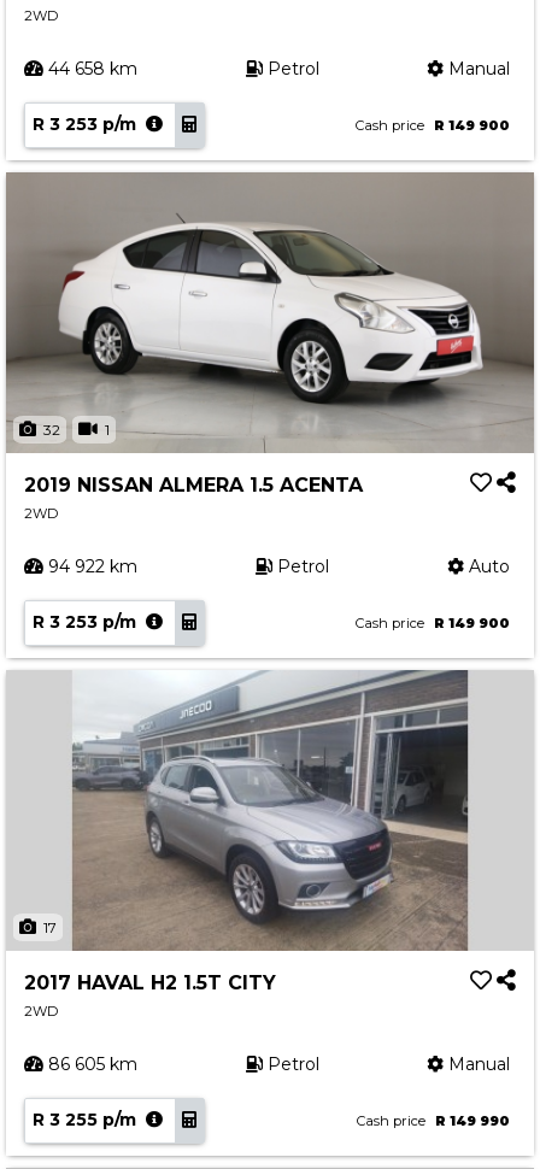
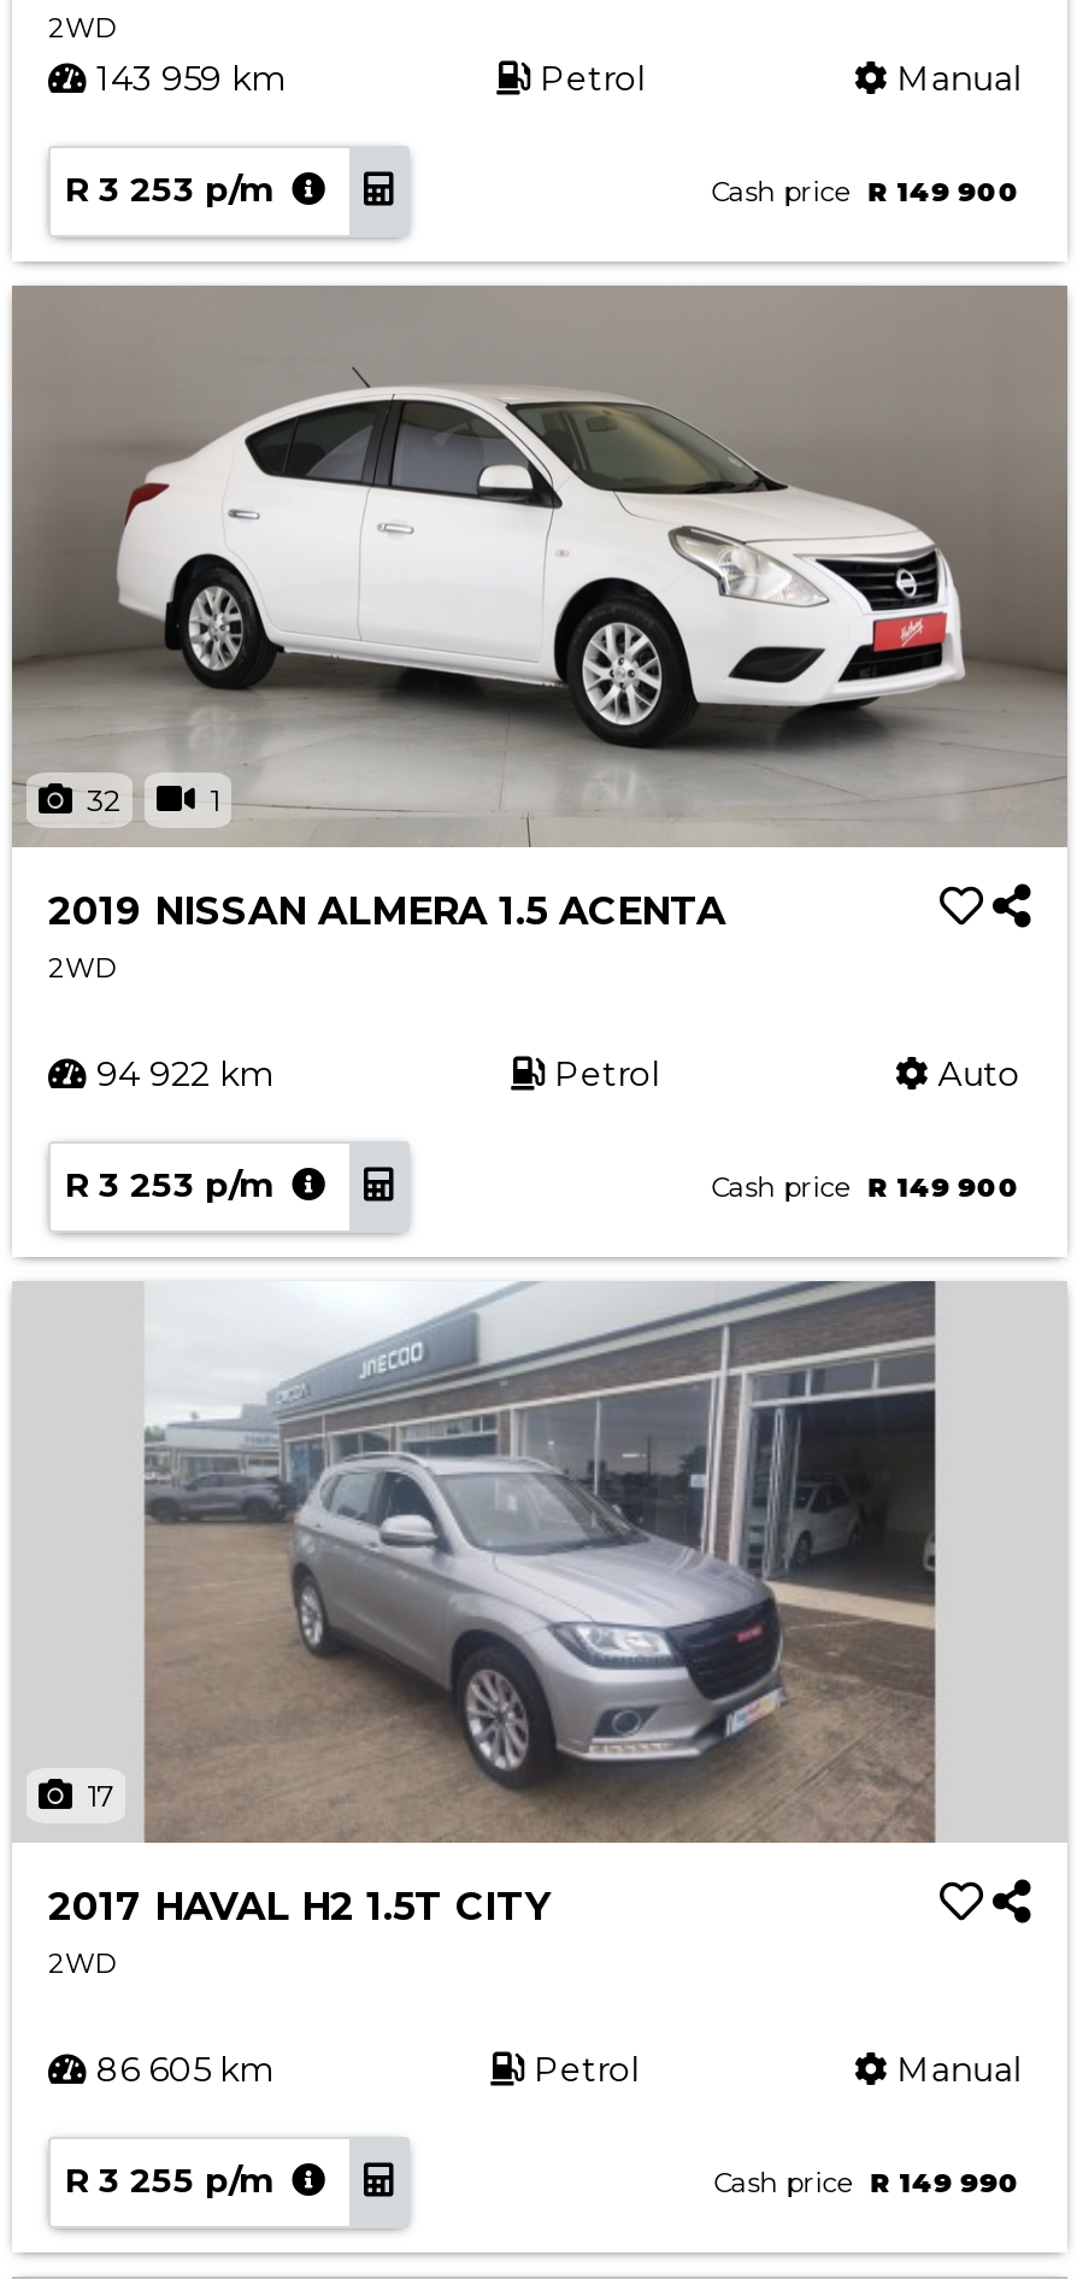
[43,58,137,80] 44 658 km -> [87,57,287,100] 143 959 km

